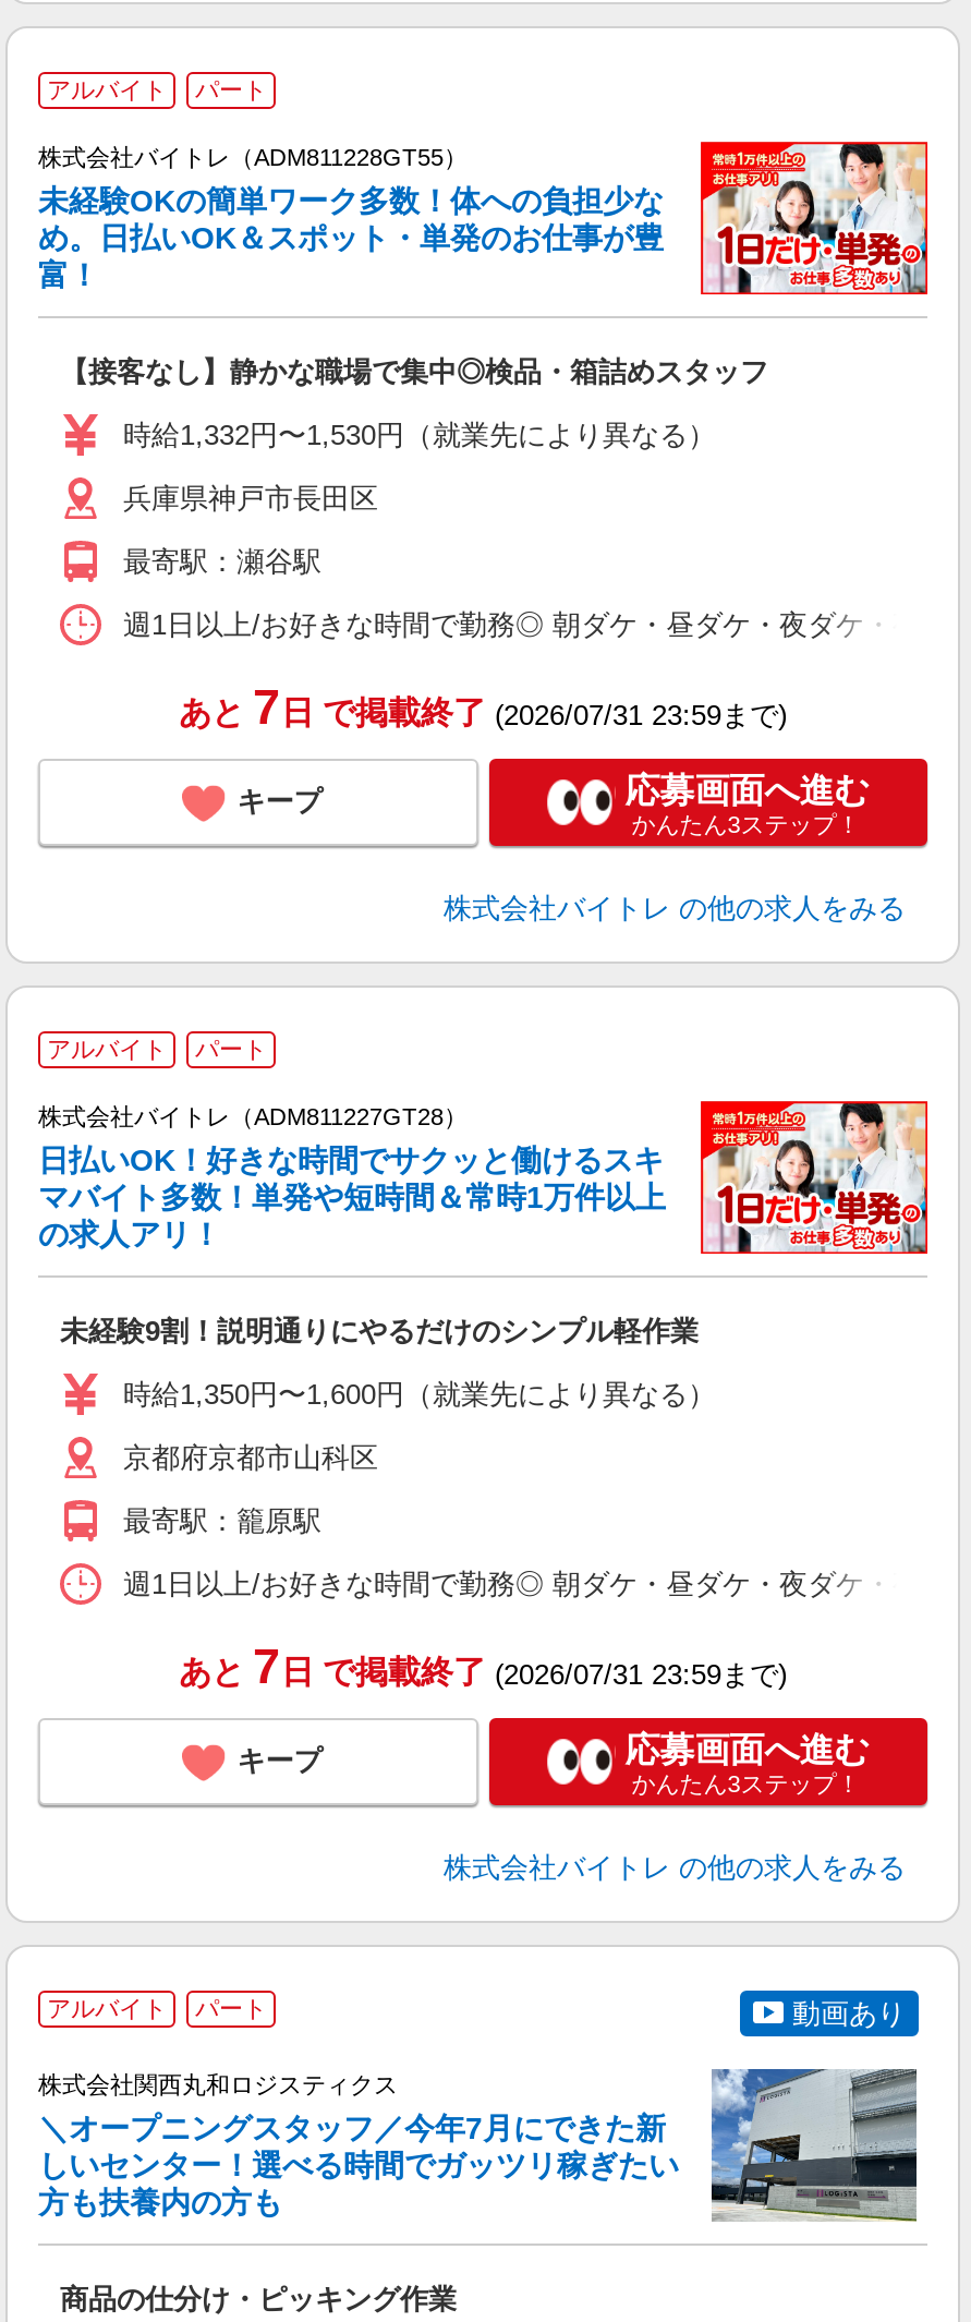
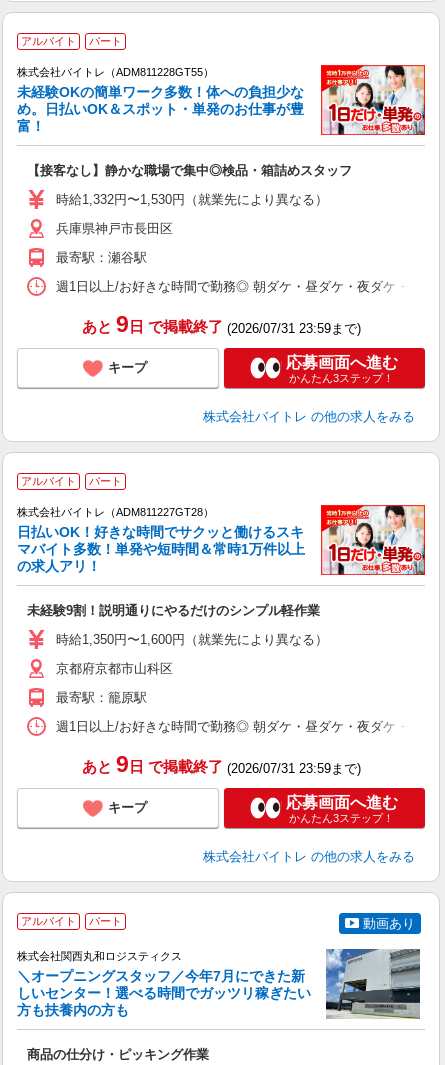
[179,681,787,735] あと 7日 で掲載終了(2026/07/31 23:59まで) -> [81,312,360,337] あと 9日 で掲載終了(2026/07/31 23:59まで)
[179,1640,787,1695] あと 7日 で掲載終了(2026/07/31 23:59まで) -> [81,752,360,777] あと 9日 で掲載終了(2026/07/31 23:59まで)

